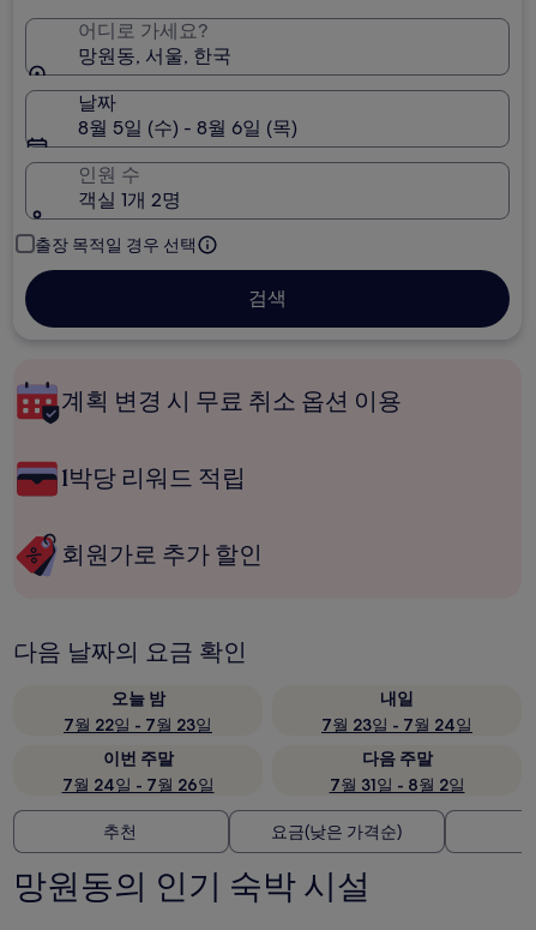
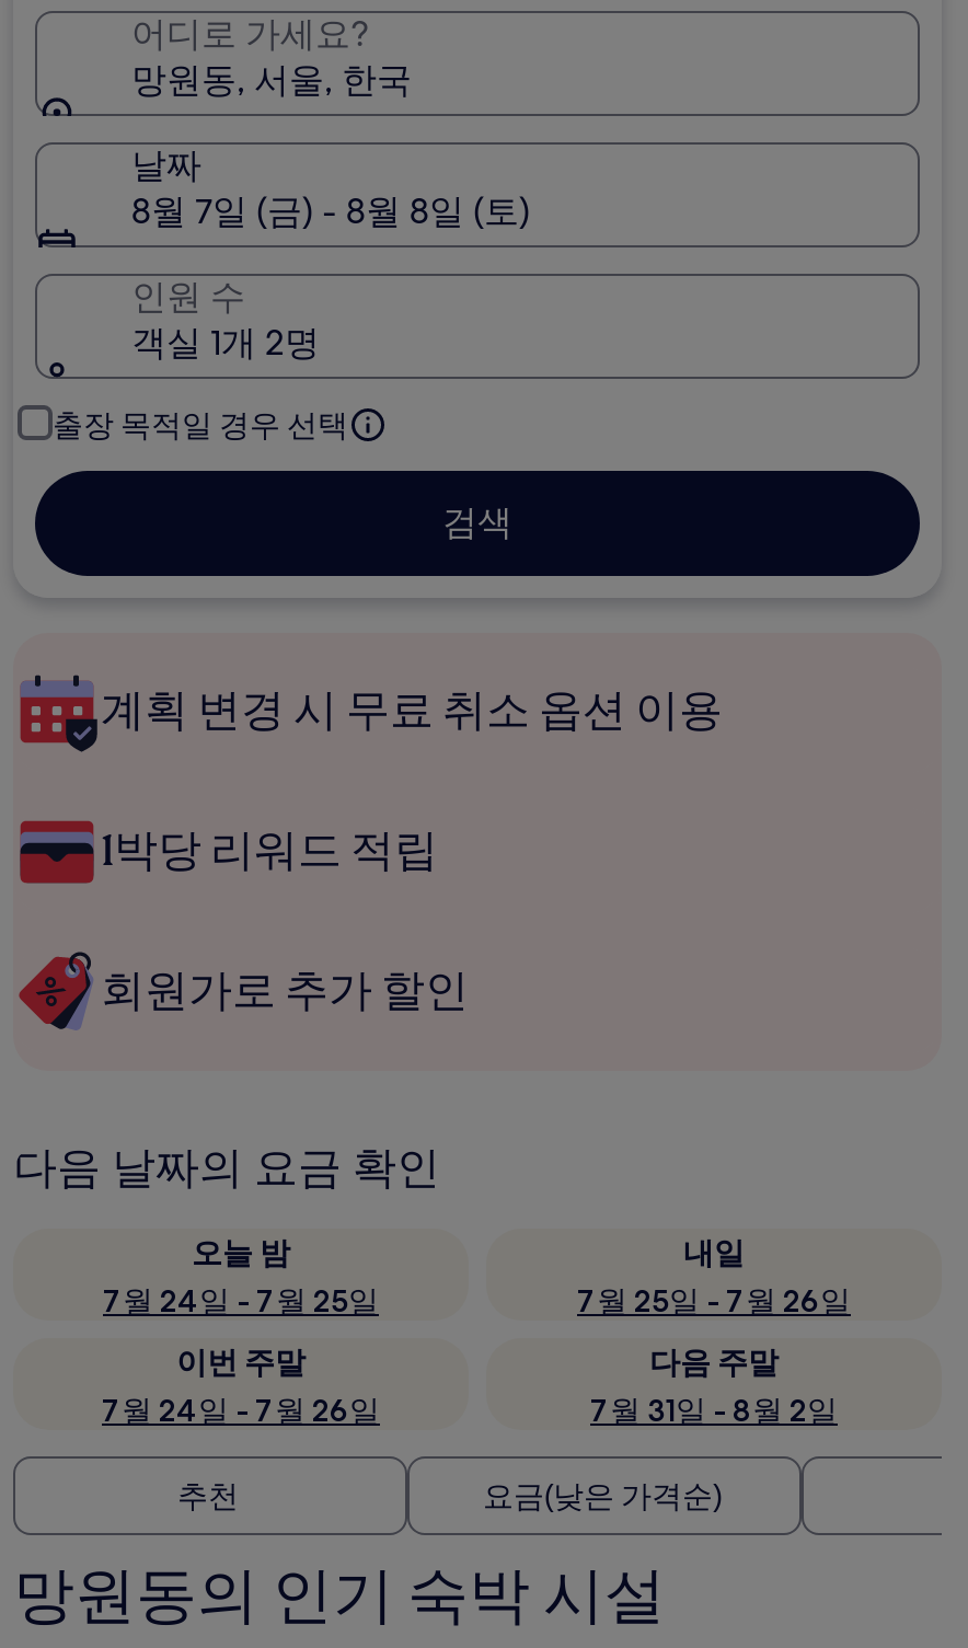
[78,115,297,140] 8월 5일 (수) - 8월 6일 (목) -> [131,188,530,234] 8월 7일 (금) - 8월 8일 (토)
[64,714,212,736] 7월 22일 - 7월 23일 -> [103,1281,379,1321] 7월 24일 - 7월 25일
[321,714,472,736] 7월 23일 - 7월 24일 -> [577,1281,851,1321] 7월 25일 - 7월 26일

